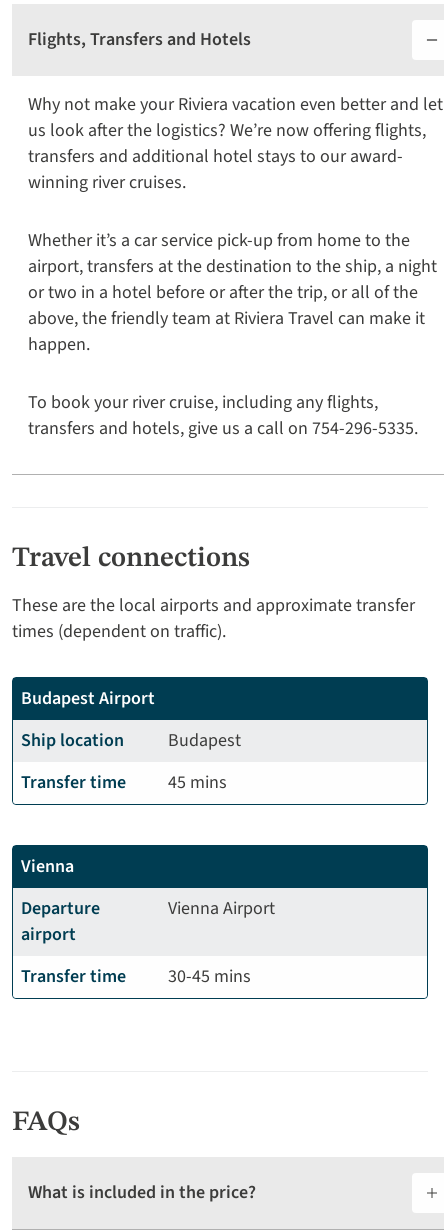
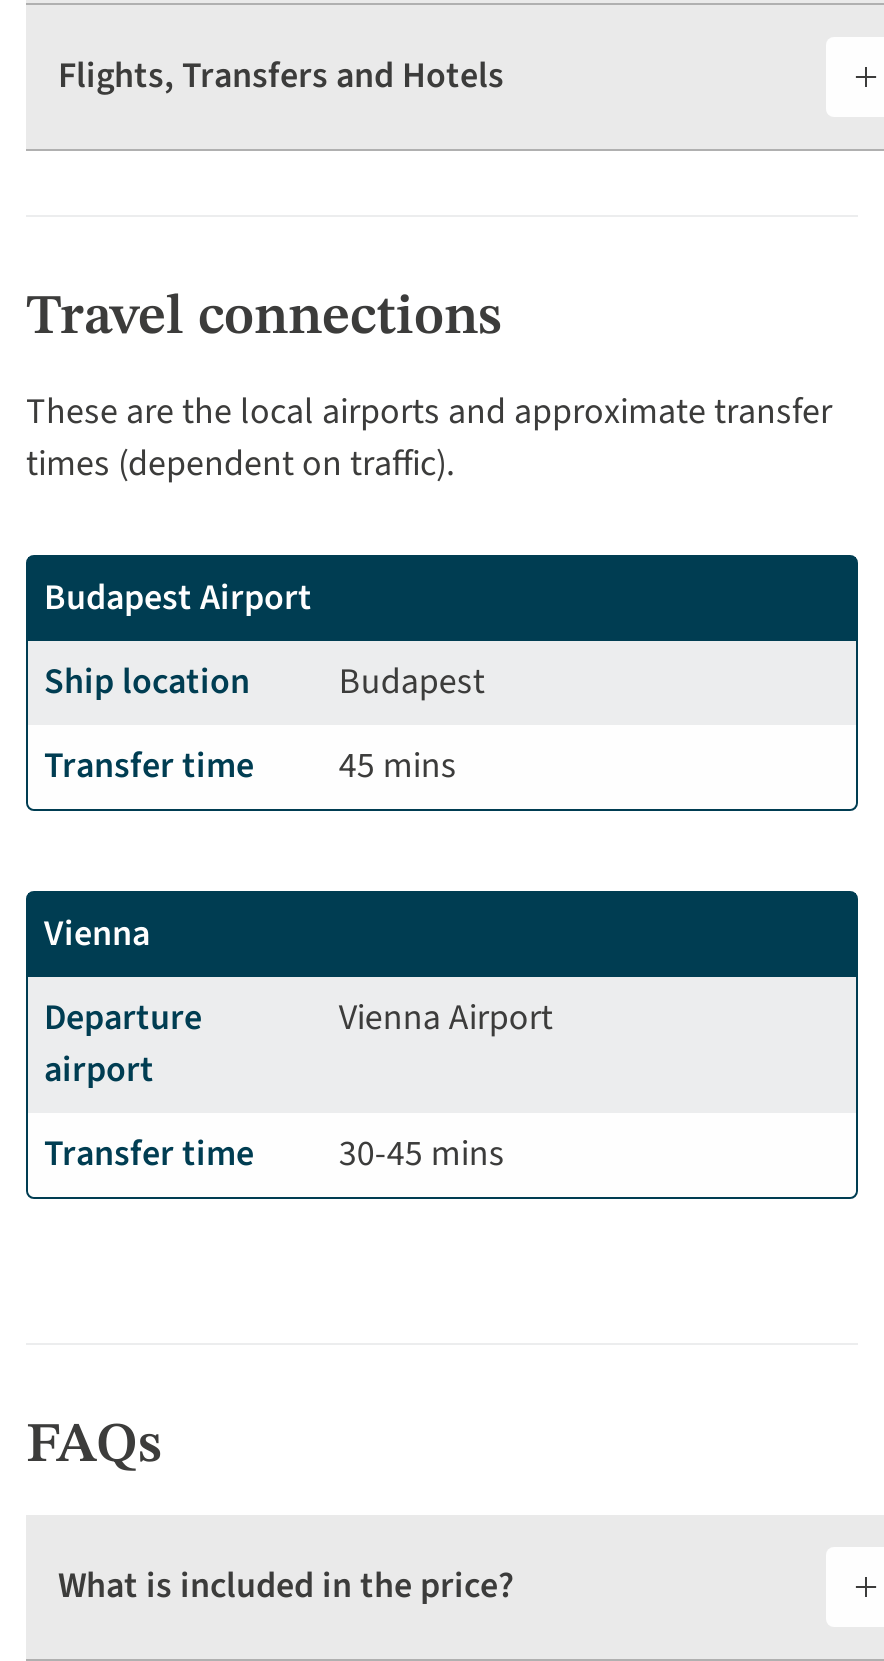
[28,92,443,441] Why not make your Riviera vacation even better and let | us look after the logistics? We’re now offering flights, | transfers and additional hotel stays to our award- | winning river cruises. | Whether it’s a car service pick-up from home to the | airport, transfers at the destination to the ship, a night | or two in a hotel before or after the trip, or all of the | above, the friendly team at Riviera Travel can make it | happen. | To book your river cruise, including any flights, | transfers and hotels, give us a call on 754-296-5335. -> none

